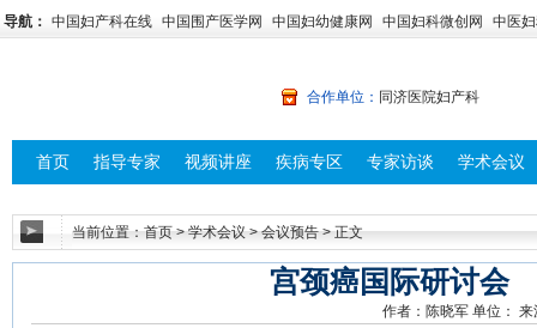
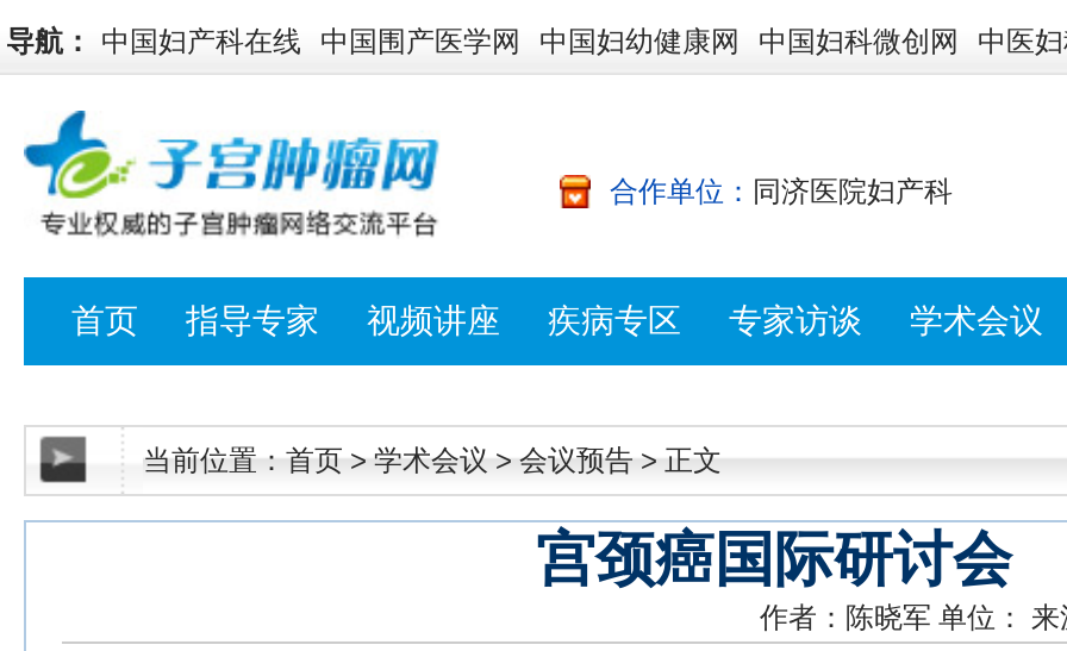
none -> [21,108,441,237] [image]

